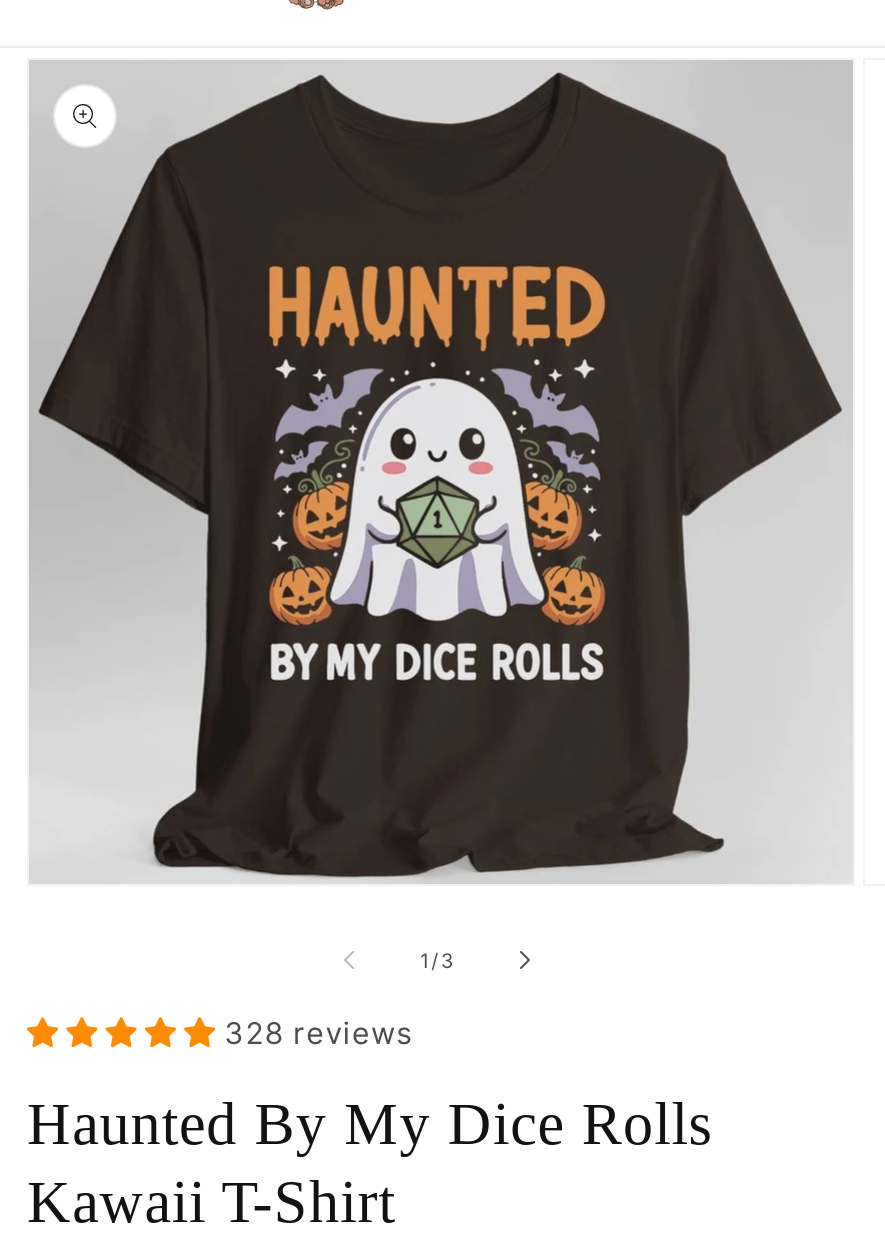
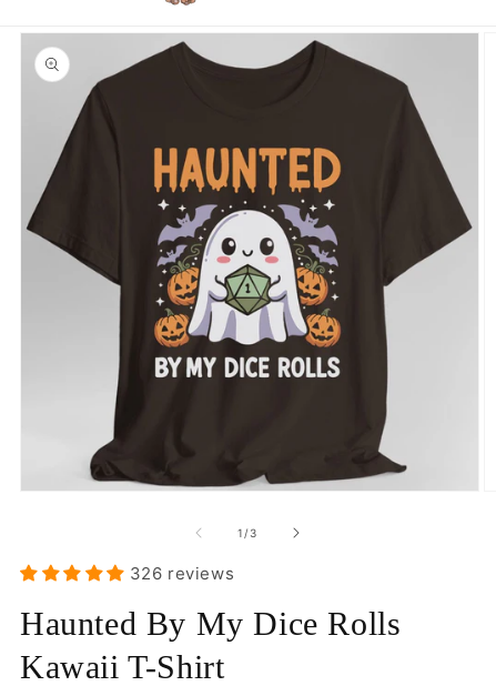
[224,1014,414,1052] 328 reviews -> [129,563,234,584] 326 reviews

